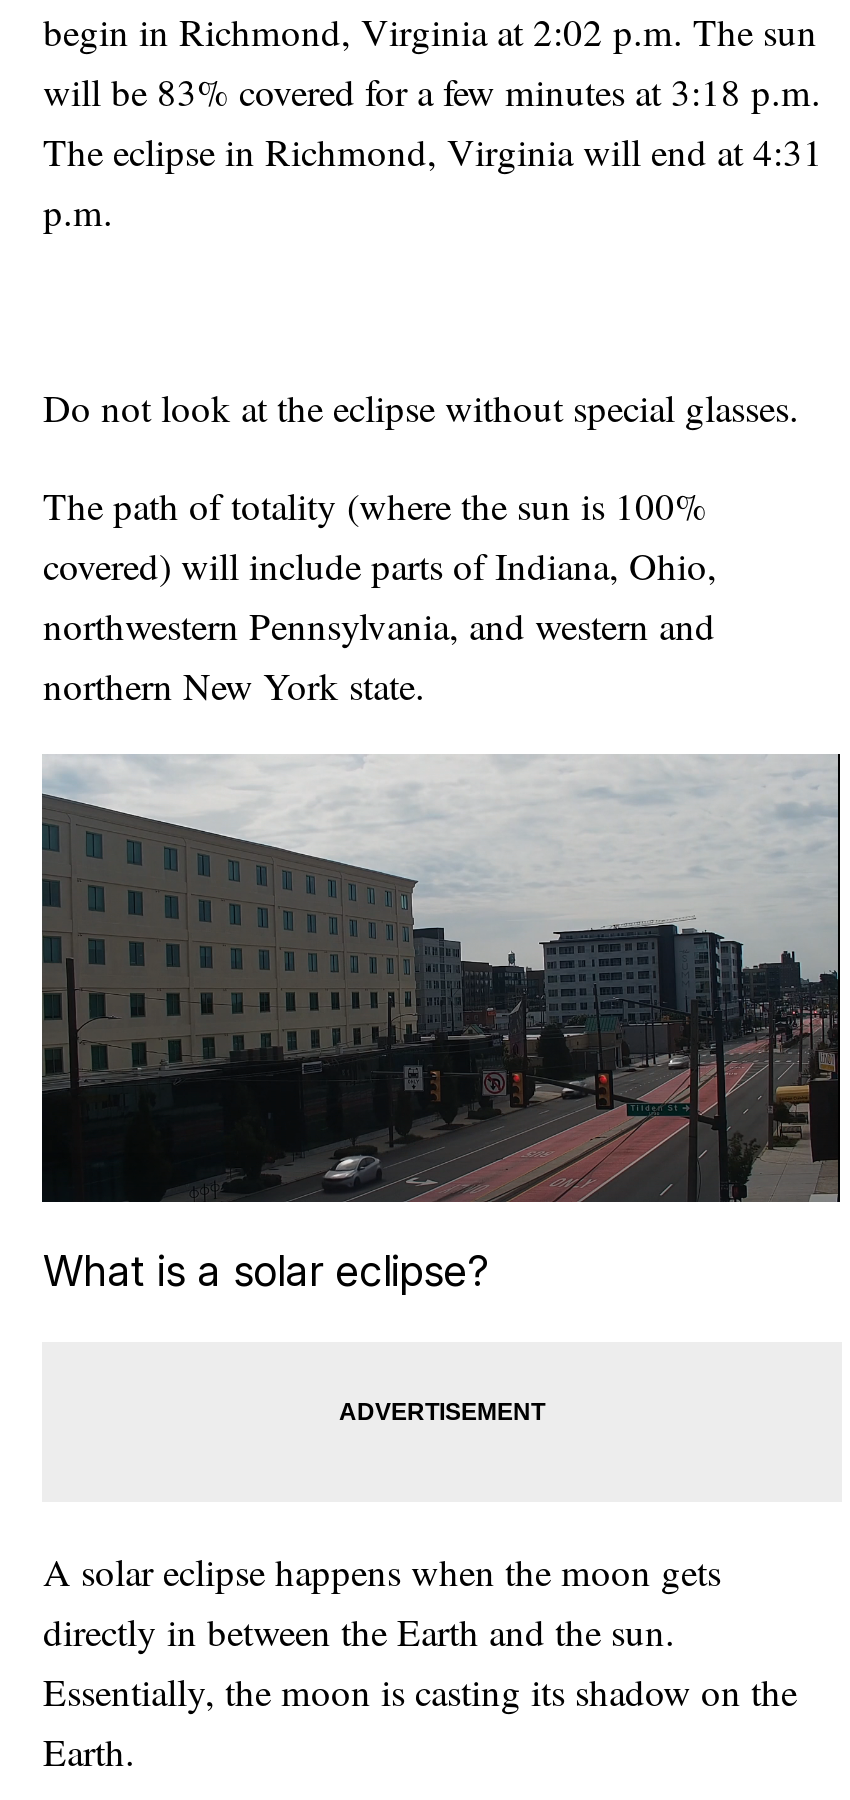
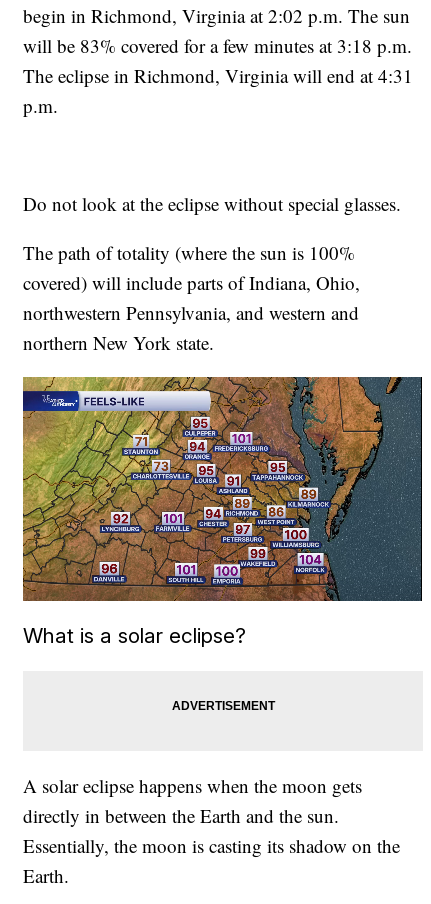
[40,754,840,1204] [image] -> [22,376,422,602] [image]

